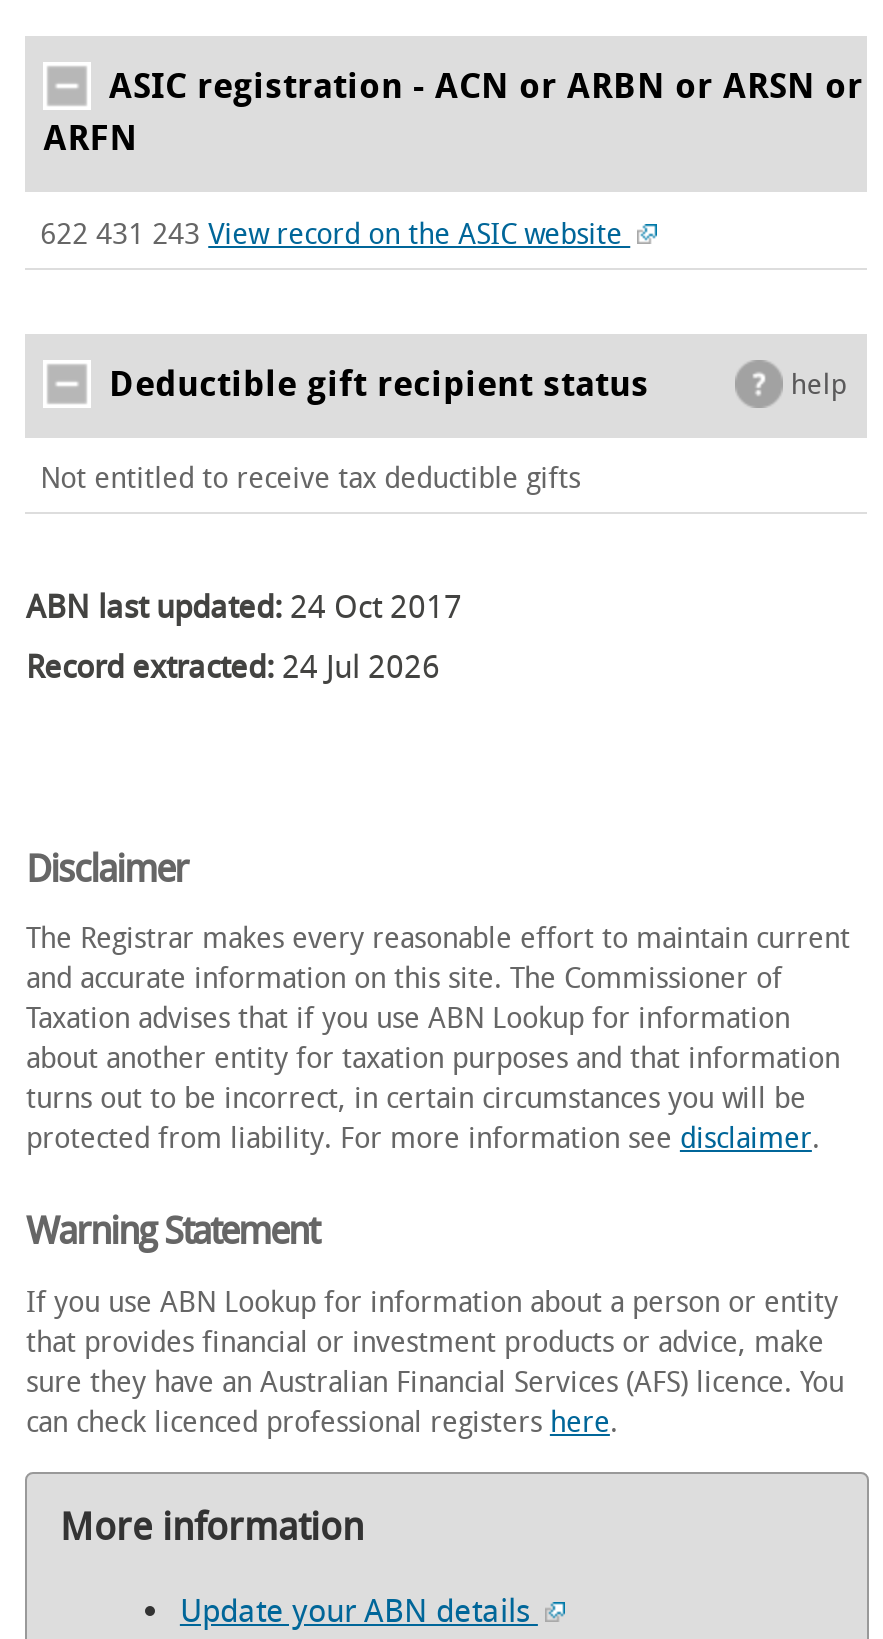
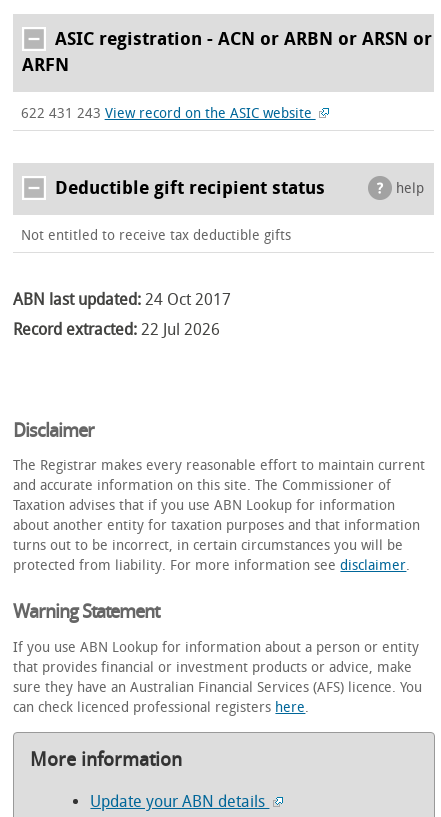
[26,649,440,687] Record extracted: 24 Jul 2026 -> [13,320,220,339] Record extracted: 22 Jul 2026

